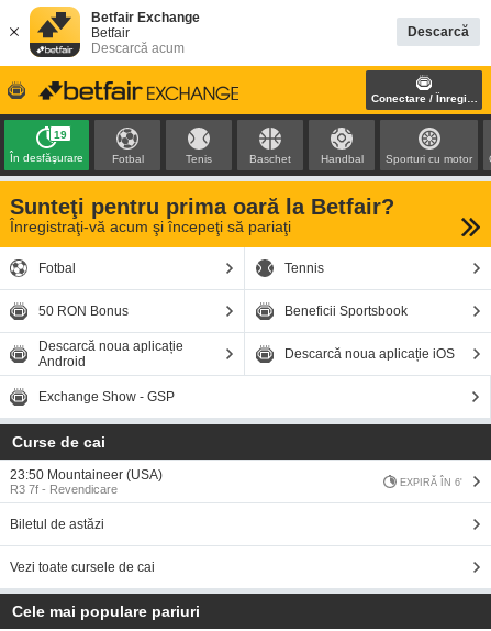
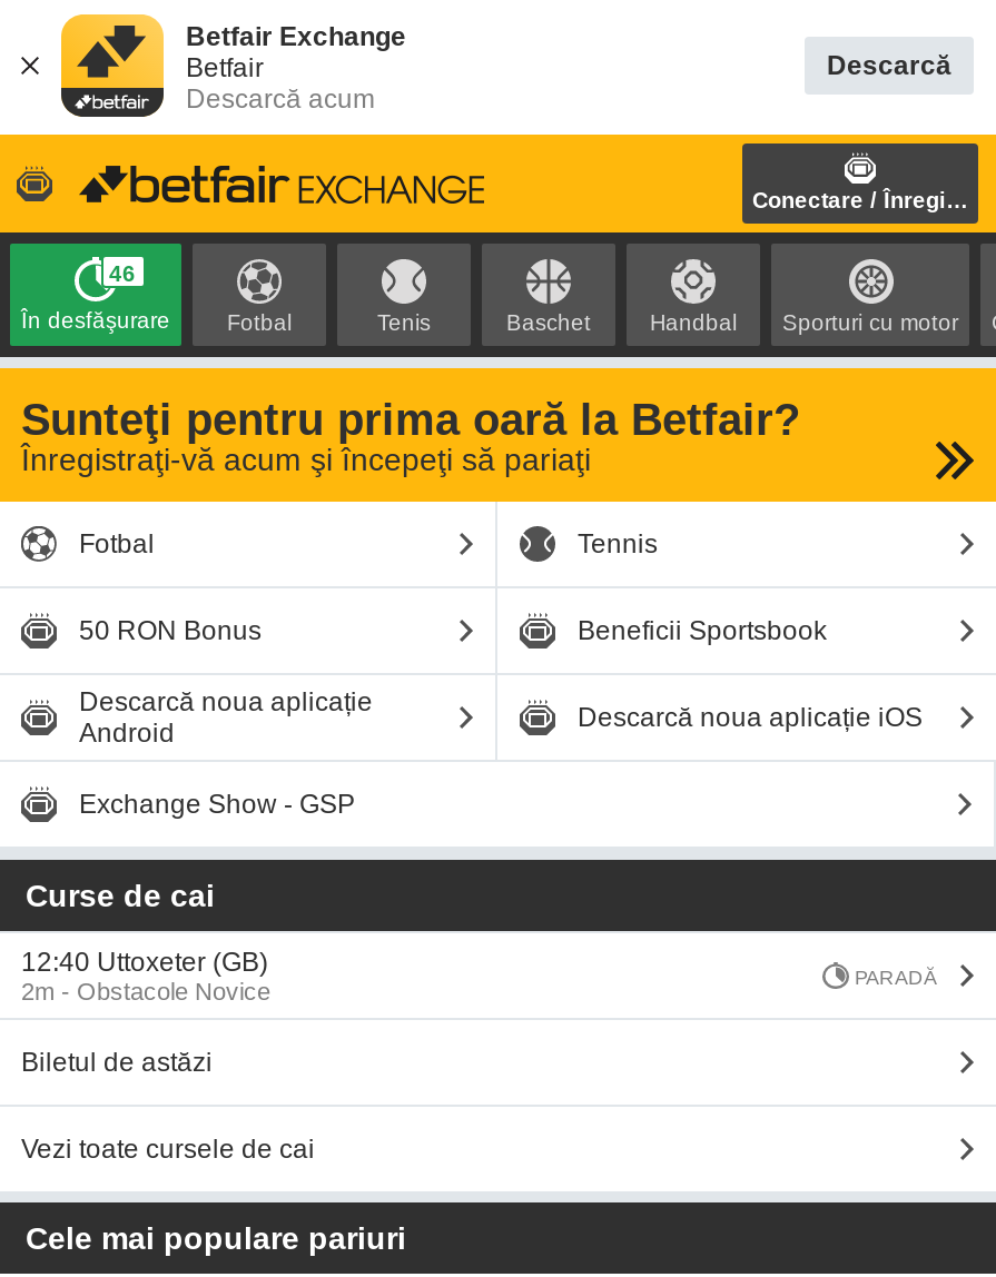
[53,129,66,141] 19 -> [109,261,136,286] 46
[10,467,163,496] 23:50 Mountaineer (USA) | R3 7f - Revendicare -> [21,947,270,1004] 12:40 Uttoxeter (GB) | 2m - Obstacole Novice
[399,477,462,488] EXPIRĂ ÎN 6' -> [855,966,937,988] PARADĂ

